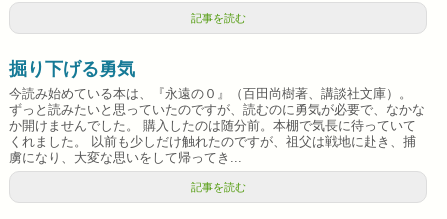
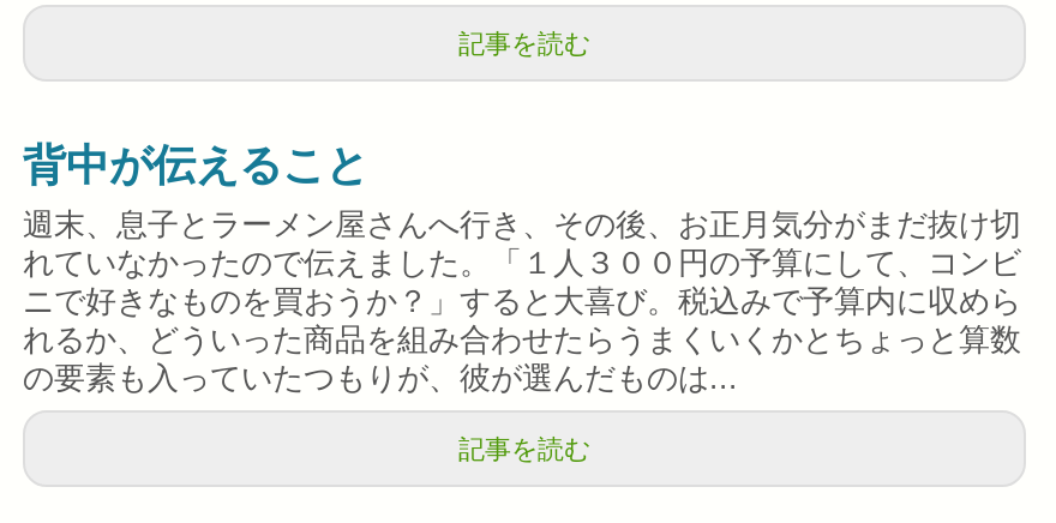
[9,59,425,165] 掘り下げる勇気 | 今読み始めている本は、『永遠の０』（百田尚樹著、講談社文庫）。 | ずっと読みたいと思っていたのですが、読むのに勇気が必要で、なかな | か開けませんでした。 購入したのは随分前。本棚で気長に待っていて | くれました。 以前も少しだけ触れたのですが、祖父は戦地に赴き、捕 | 虜になり、大変な思いをして帰ってき... -> [23,142,1021,396] 背中が伝えること | 週末、息子とラーメン屋さんへ行き、その後、お正月気分がまだ抜け切 | れていなかったので伝えました。「１人３００円の予算にして、コンビ | ニで好きなものを買おうか？」すると大喜び。税込みで予算内に収めら | れるか、どういった商品を組み合わせたらうまくいくかとちょっと算数 | の要素も入っていたつもりが、彼が選んだものは...

